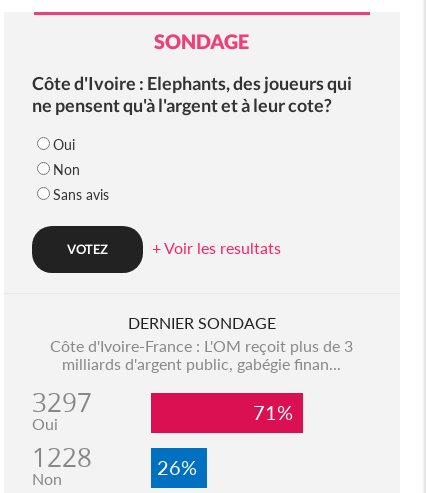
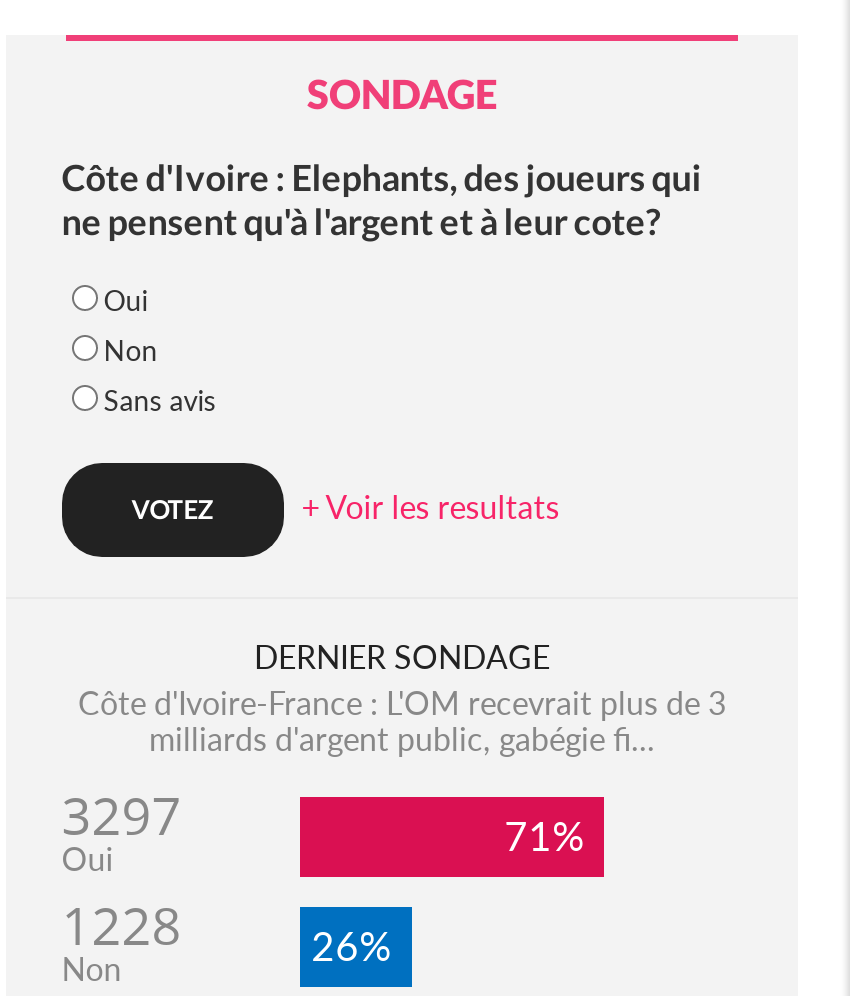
[50,336,353,355] Côte d'Ivoire-France : L'OM reçoit plus de 3 -> [78,683,726,721] Côte d'Ivoire-France : L'OM recevrait plus de 3
[62,354,341,373] milliards d'argent public, gabégie finan... -> [149,719,655,757] milliards d'argent public, gabégie fi...

